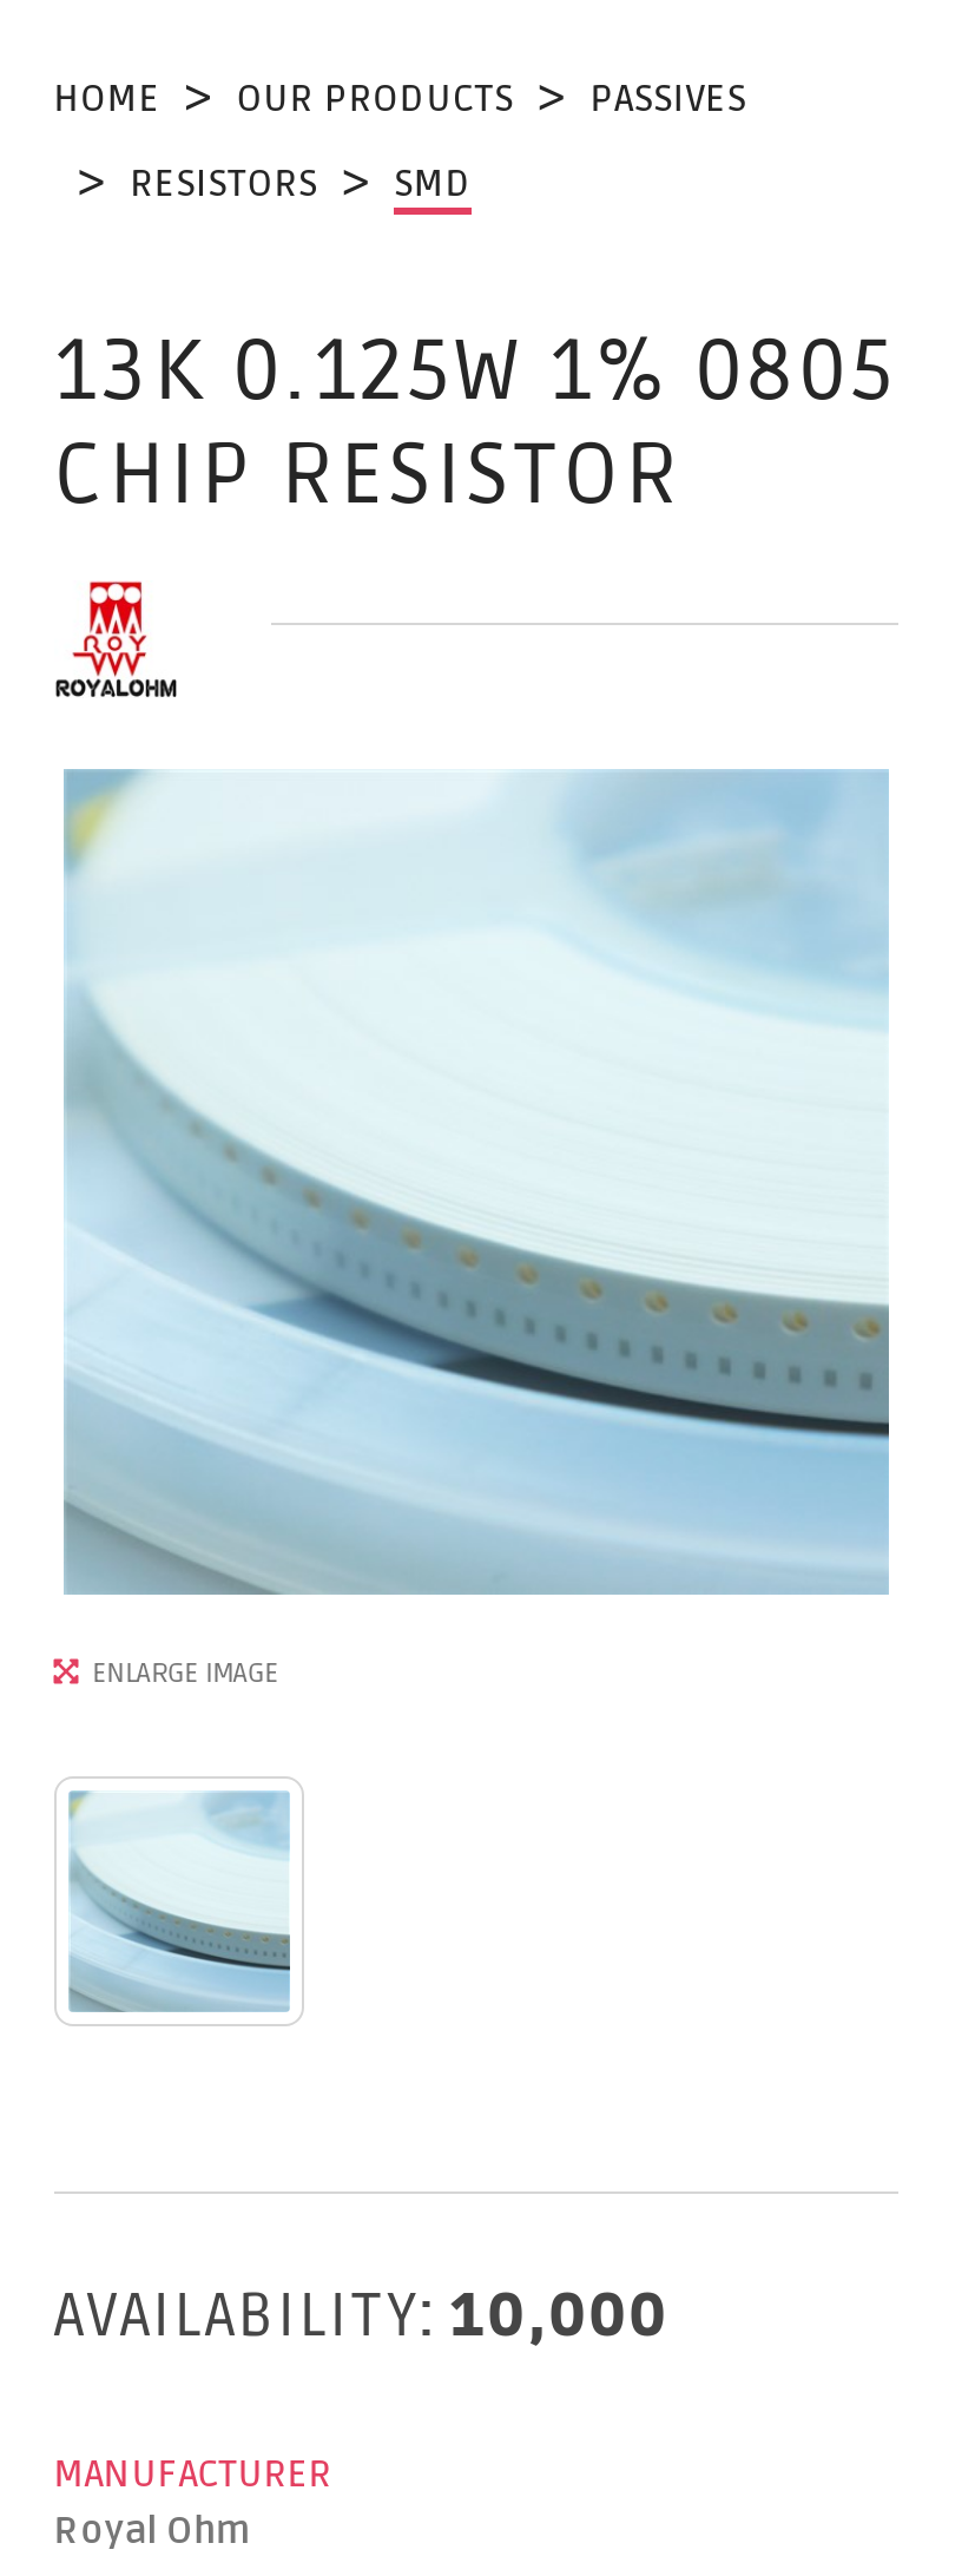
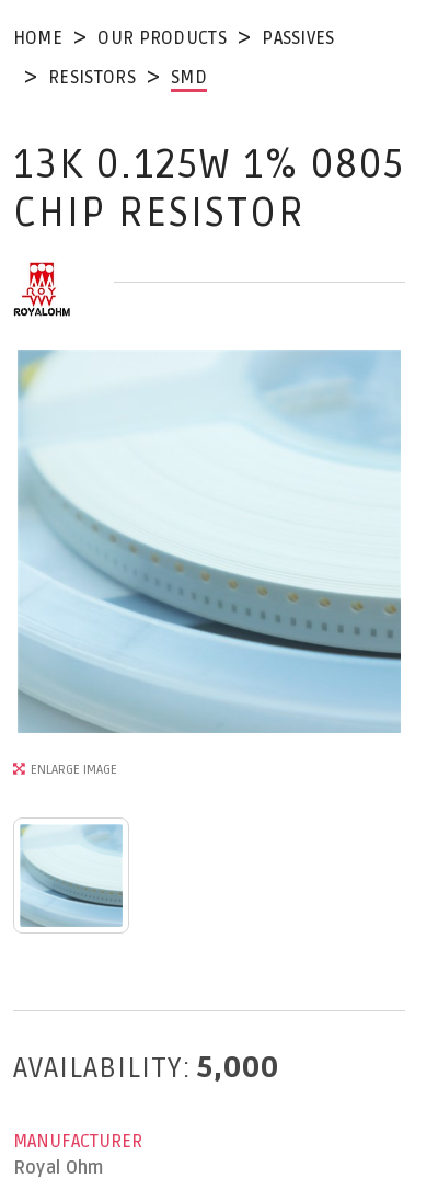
[54,2280,669,2355] AVAILABILITY: 10,000 -> [13,1051,279,1086] AVAILABILITY: 5,000

